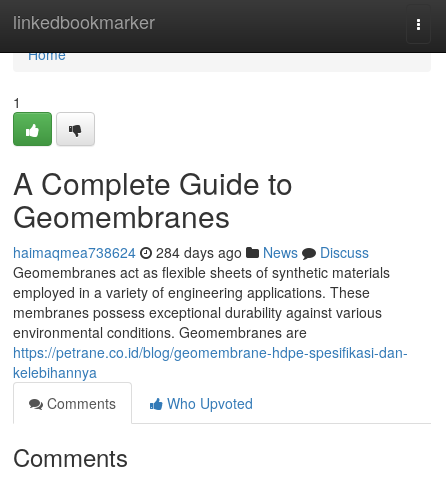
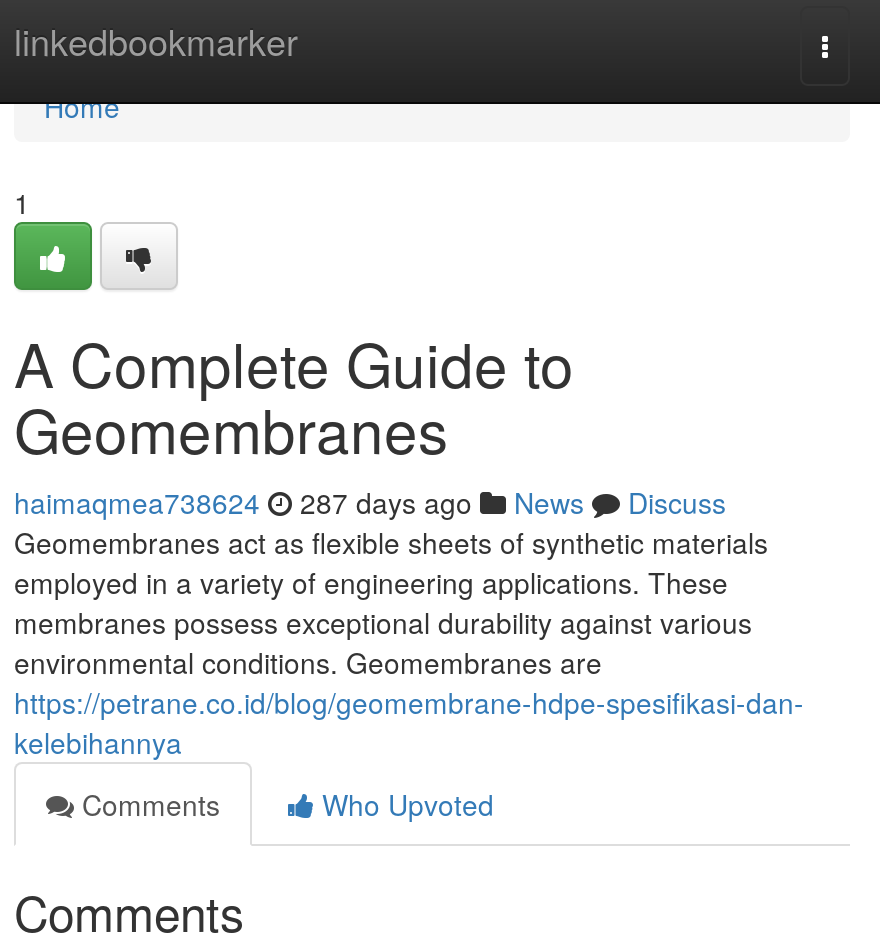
[13,242,369,262] haimaqmea738624 284 days ago News Discuss -> [14,482,726,522] haimaqmea738624 287 days ago News Discuss

